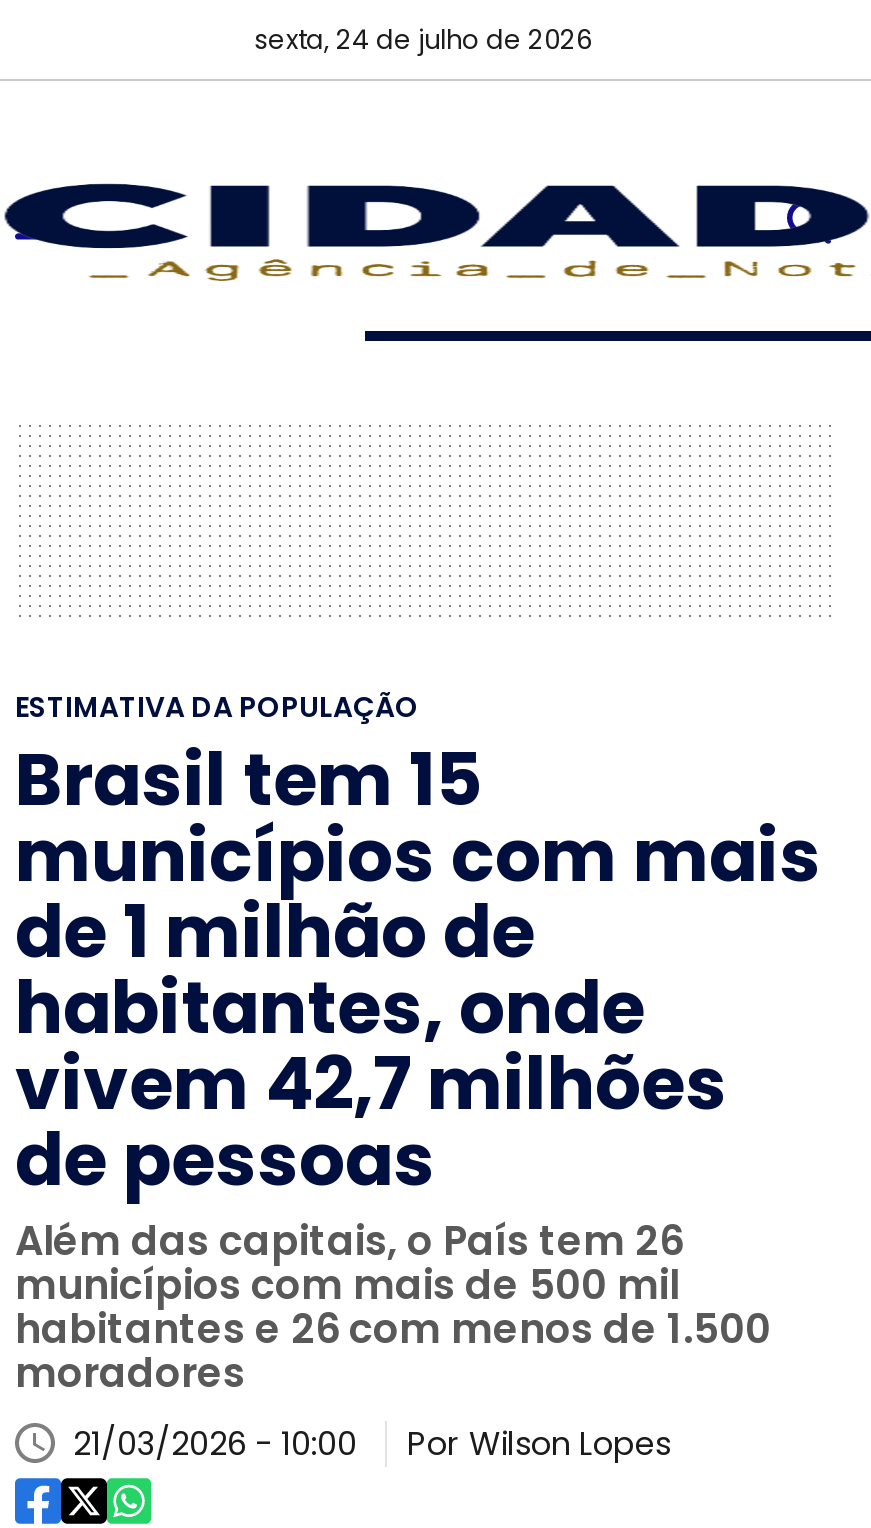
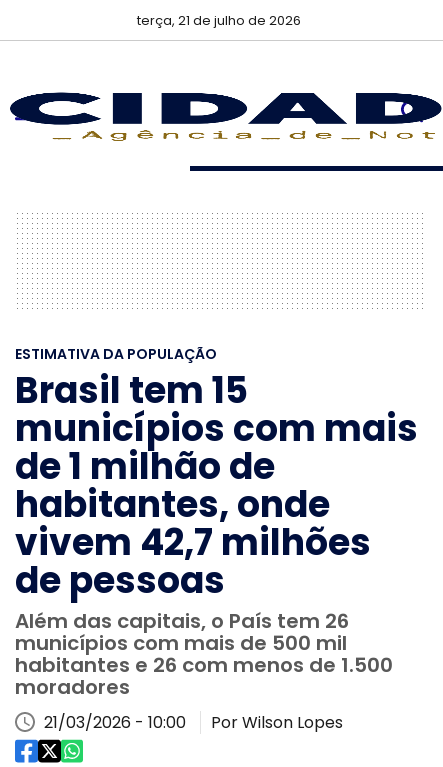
[254,21,592,59] sexta, 24 de julho de 2026 -> [137,11,301,30] terça, 21 de julho de 2026

